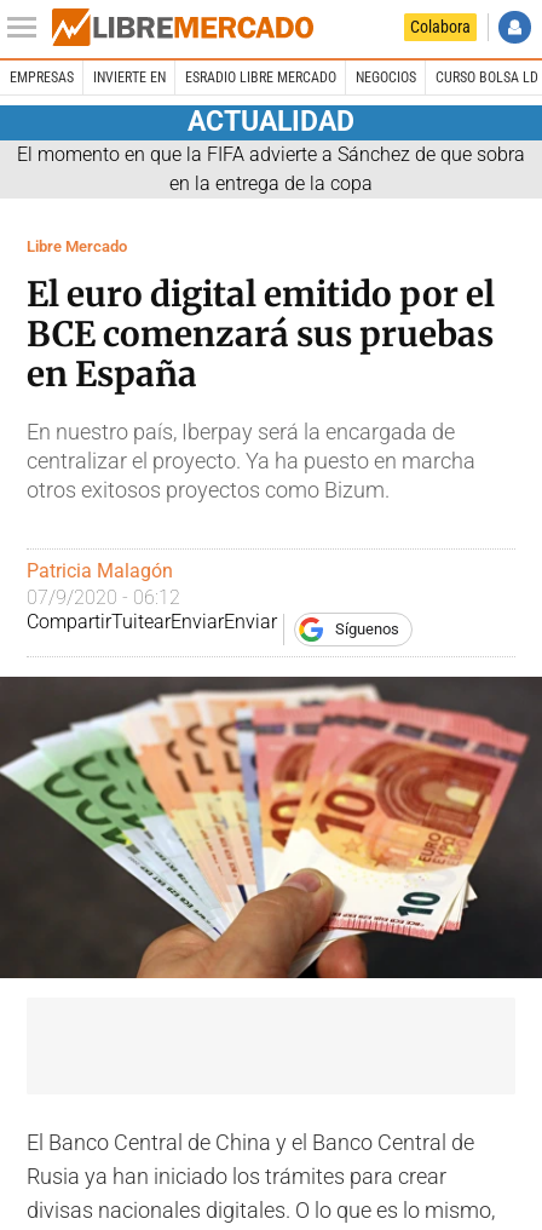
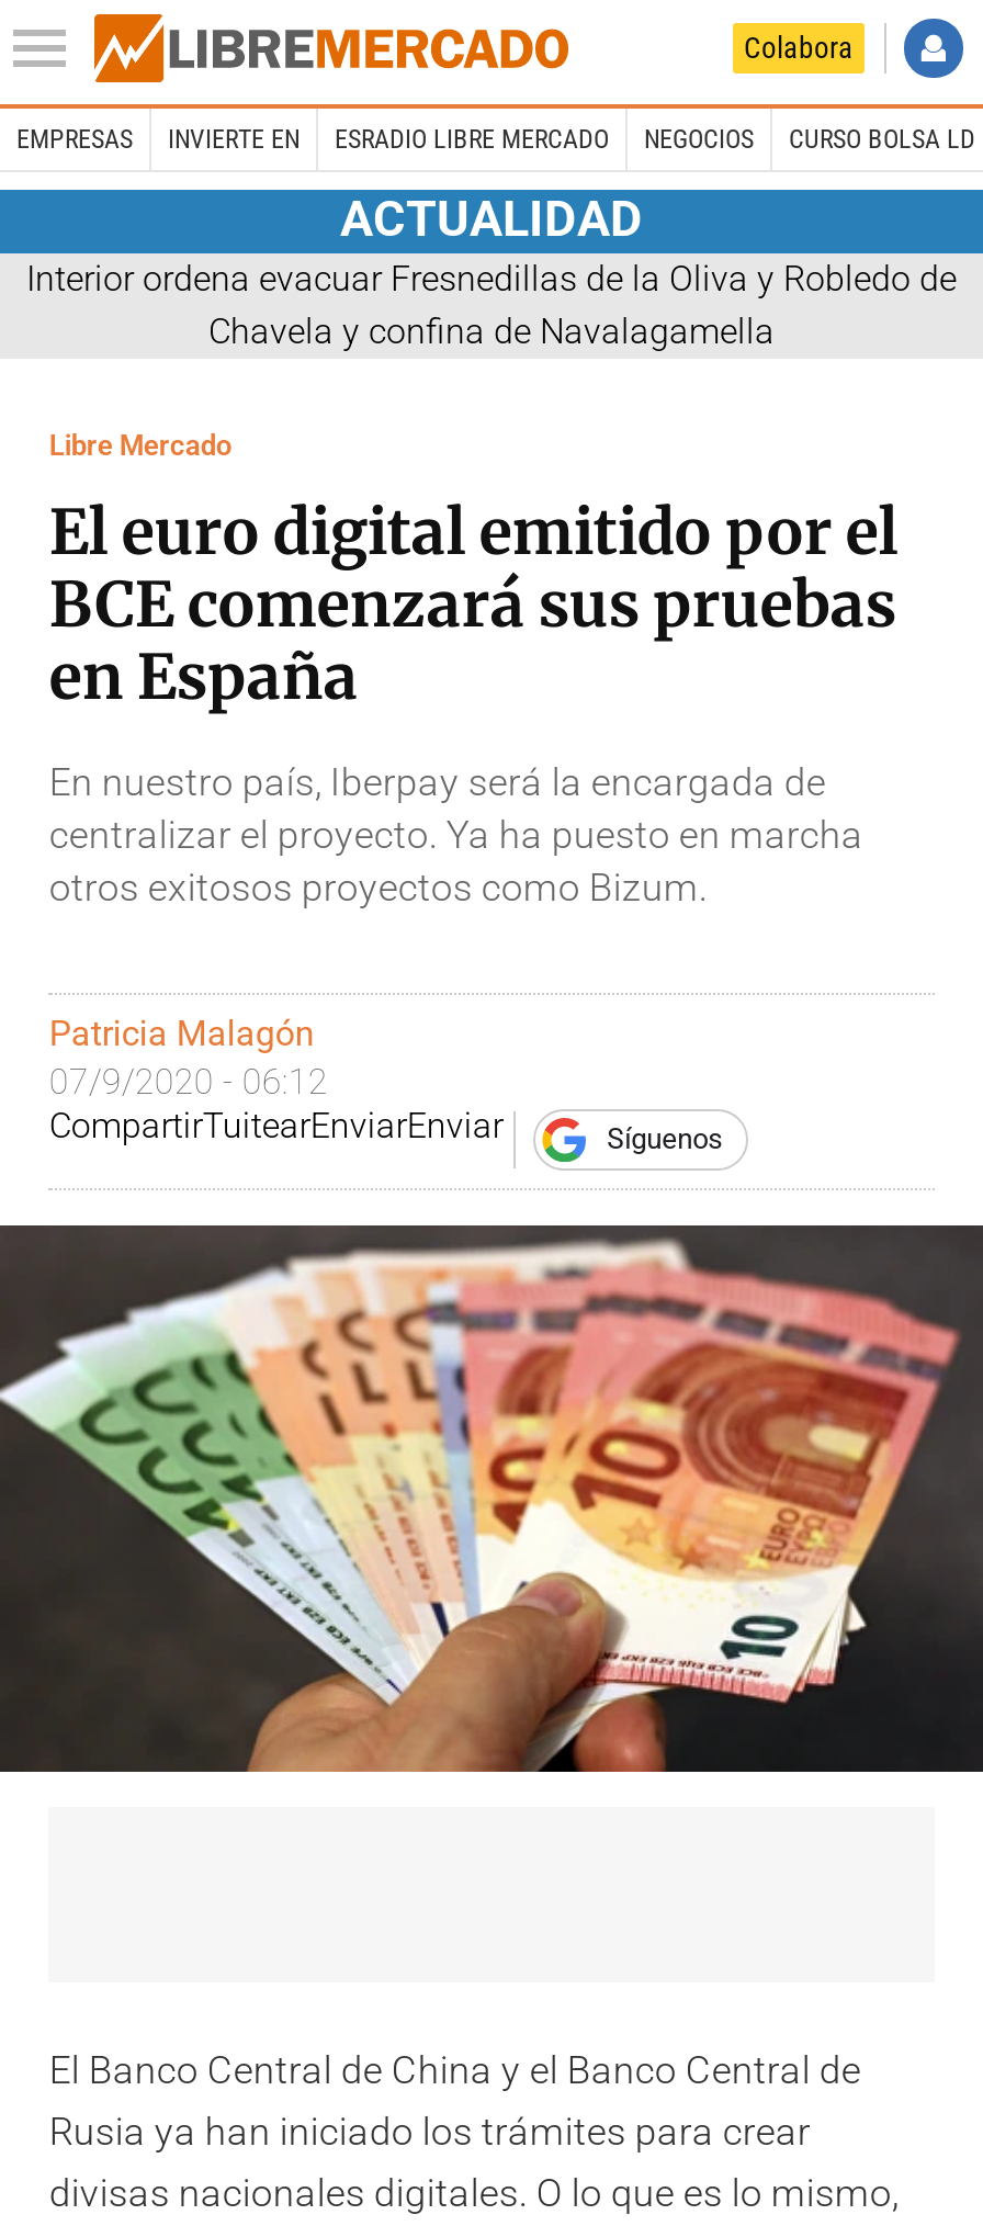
[17,142,525,194] El momento en que la FIFA advierte a Sánchez de que sobra | en la entrega de la copa -> [26,257,957,351] Interior ordena evacuar Fresnedillas de la Oliva y Robledo de | Chavela y confina de Navalagamella

